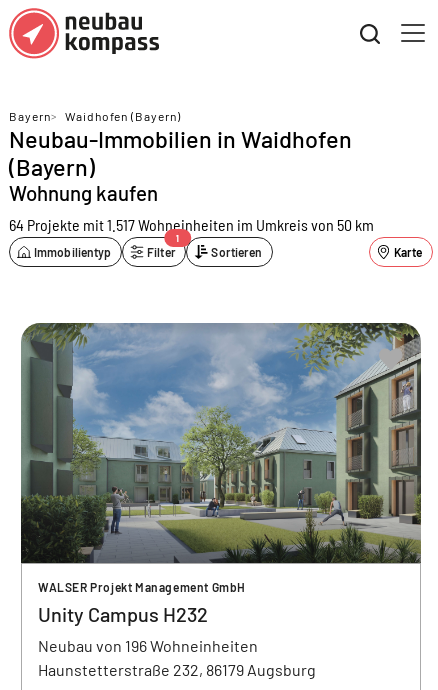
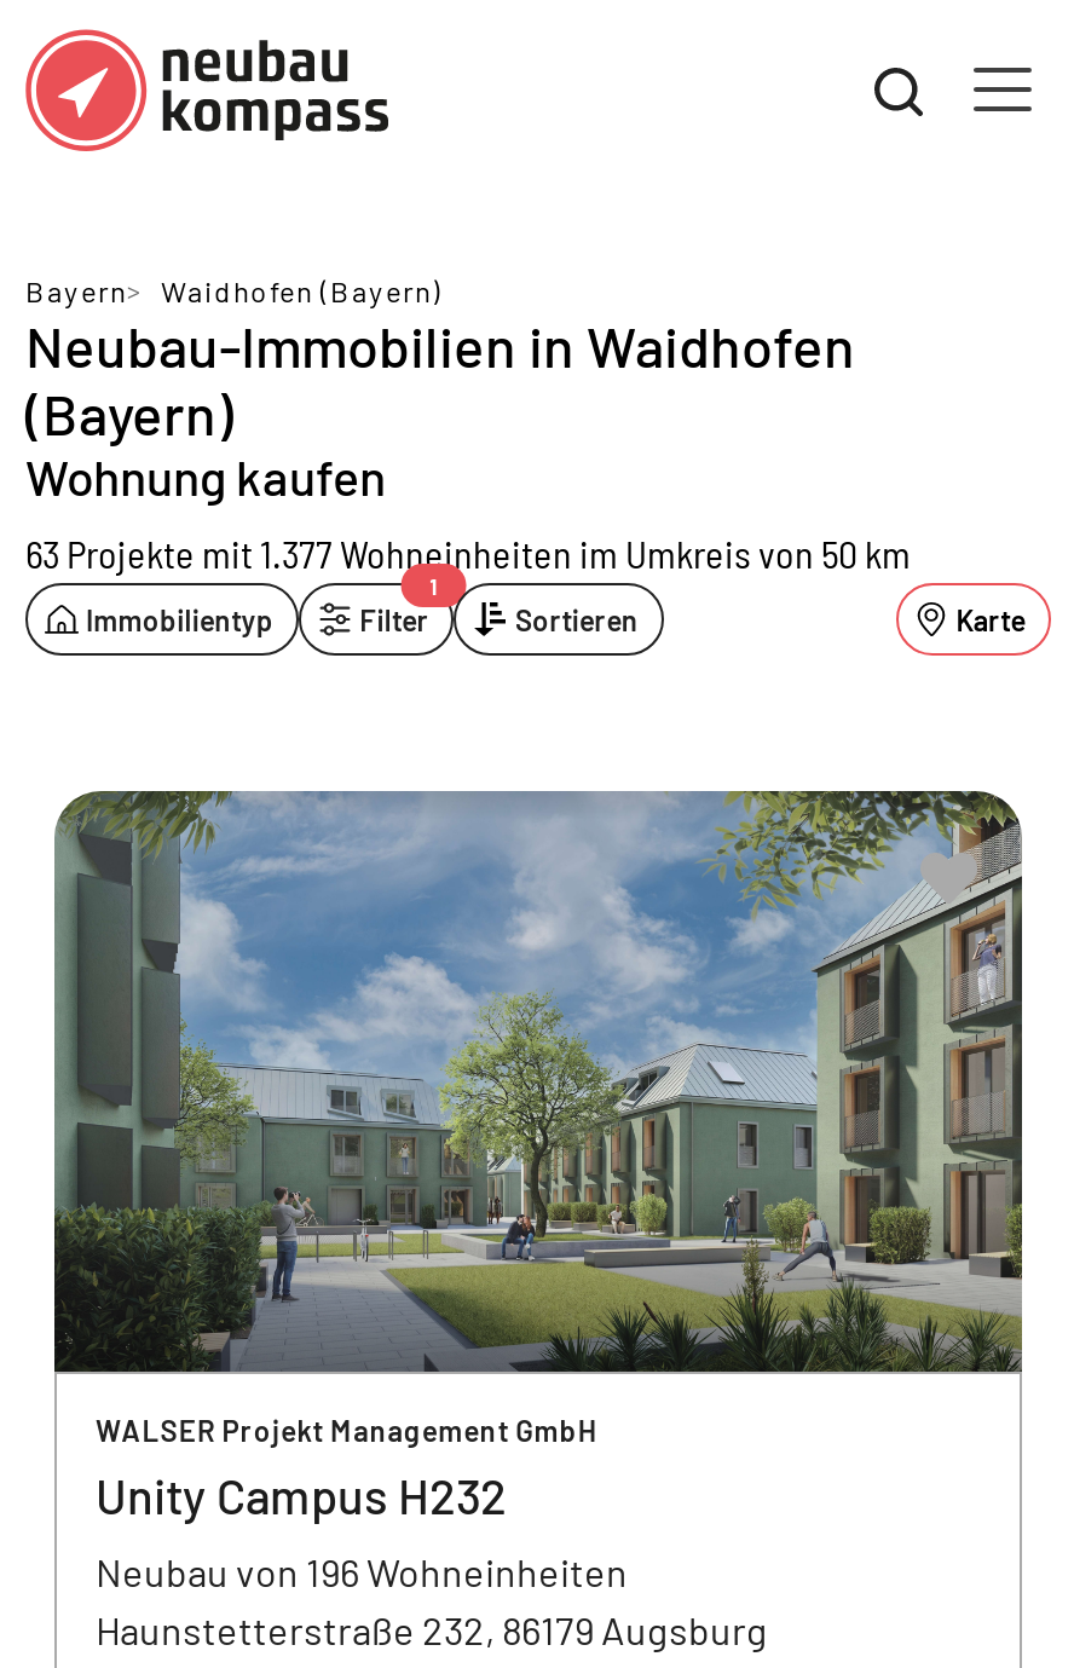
[9,215,374,234] 64 Projekte mit 1.517 Wohneinheiten im Umkreis von 50 km -> [25,530,911,576] 63 Projekte mit 1.377 Wohneinheiten im Umkreis von 50 km

